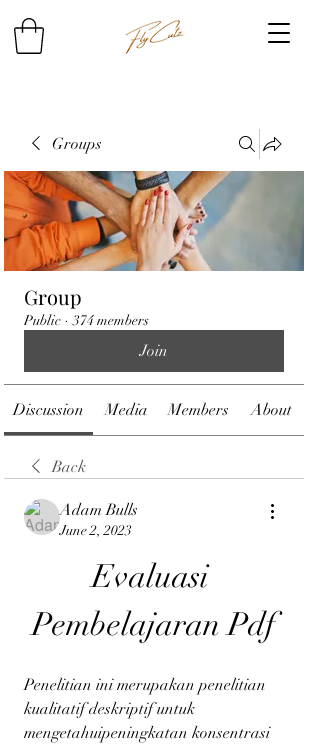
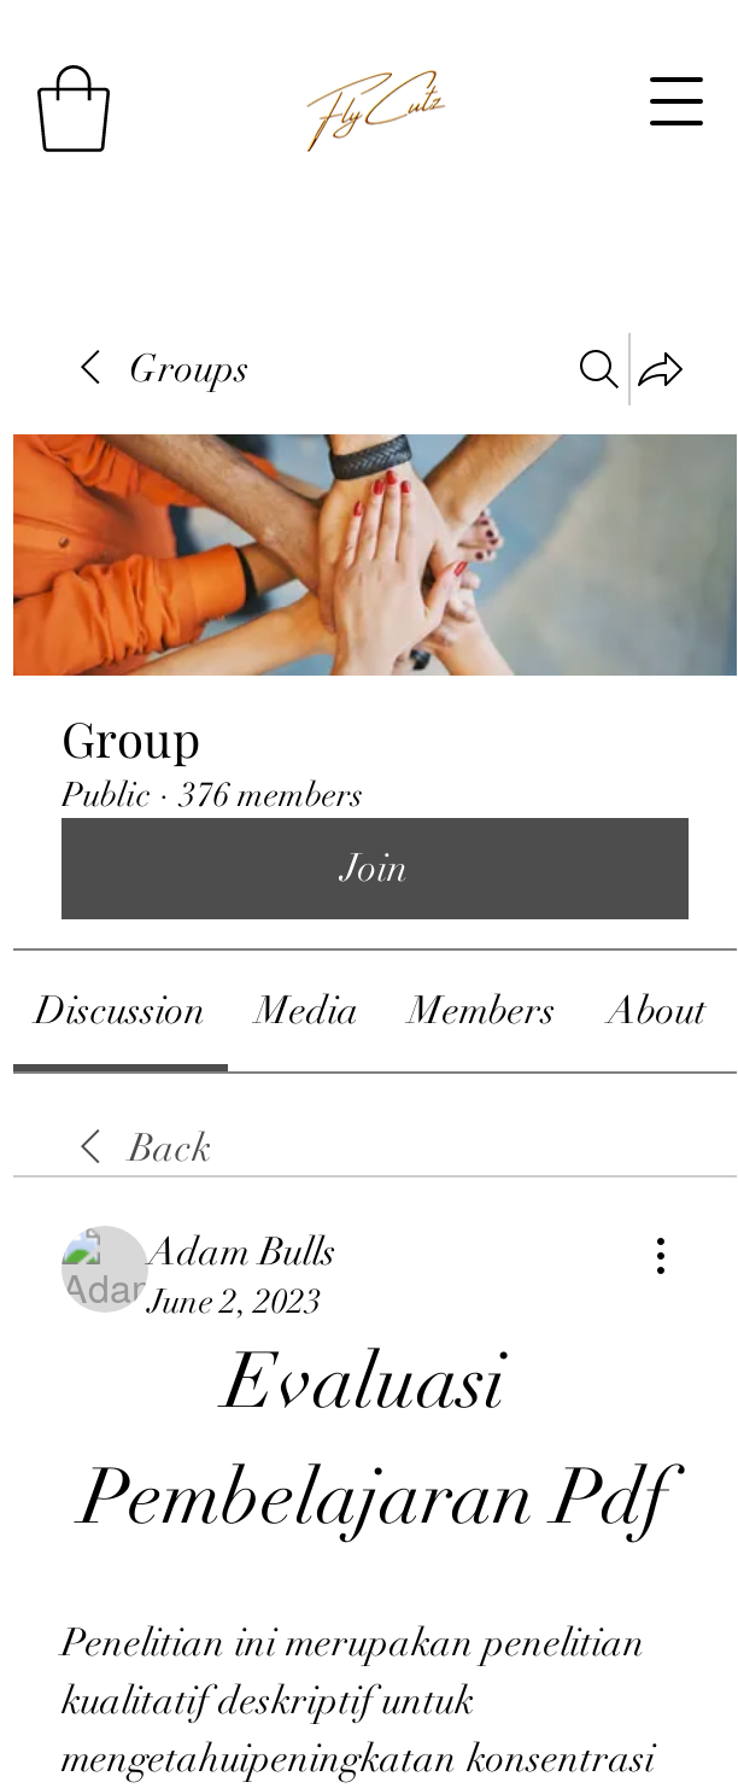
[24,312,149,329] Public · 374 members -> [61,774,363,815] Public · 376 members

